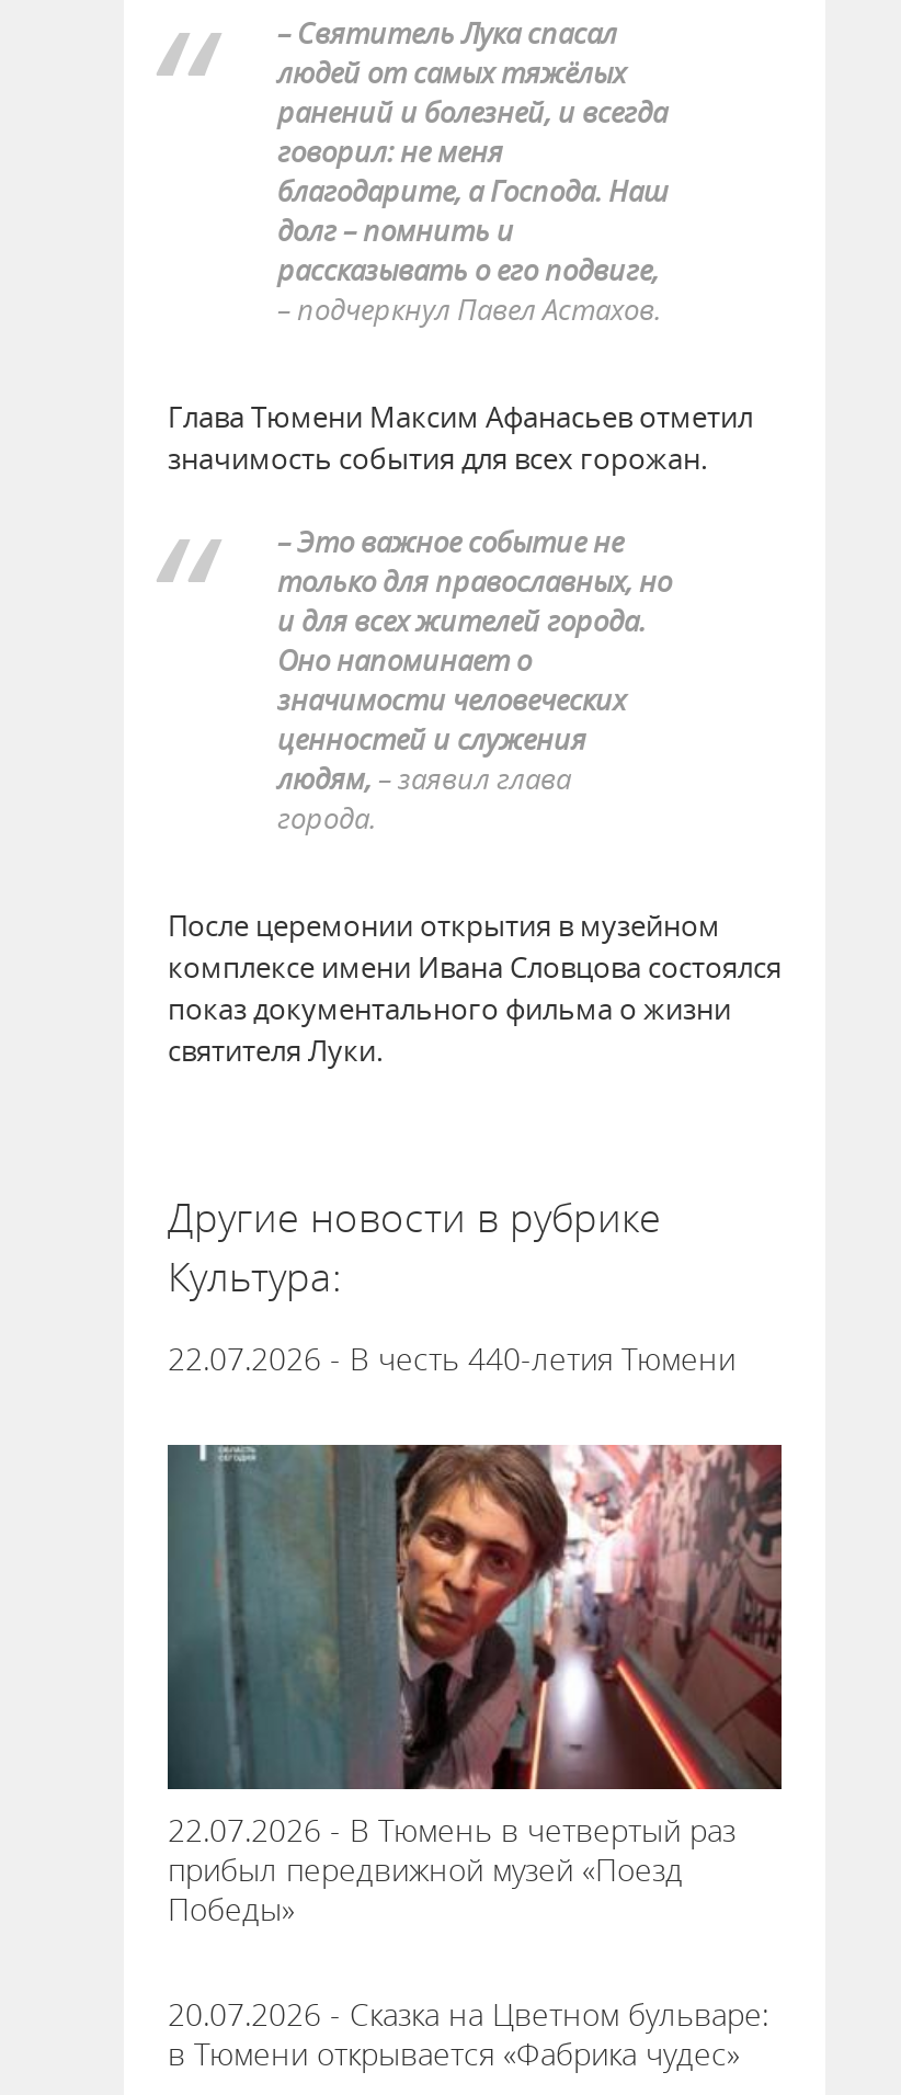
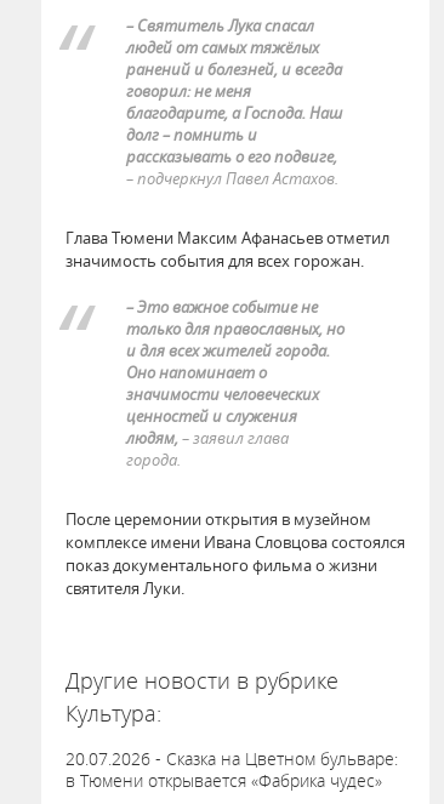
[168,1337,735,1379] 22.07.2026 - В честь 440-летия Тюмени -> none
[166,1443,784,1929] [image] | 22.07.2026 - В Тюмень в четвертый раз | прибыл передвижной музей «Поезд | Победы» -> none

